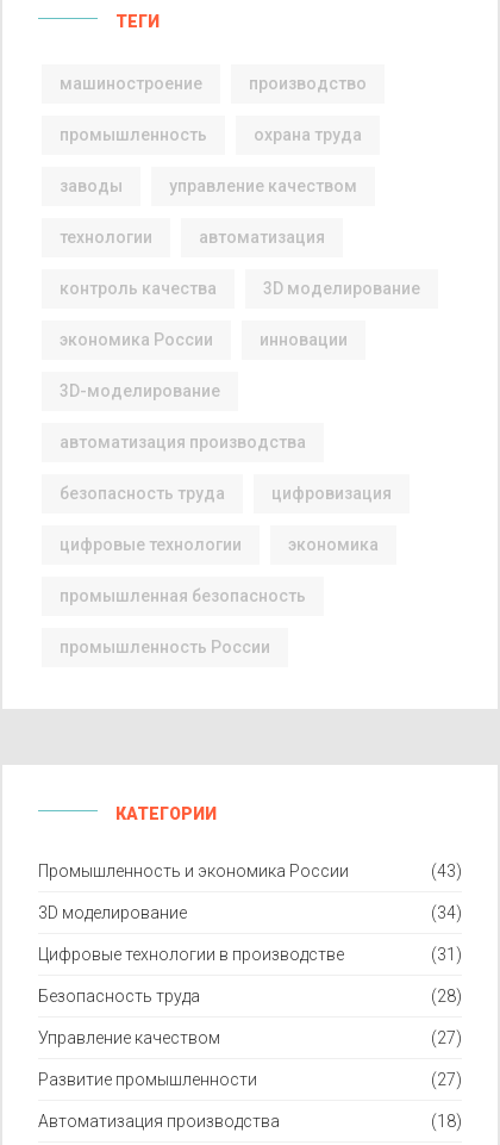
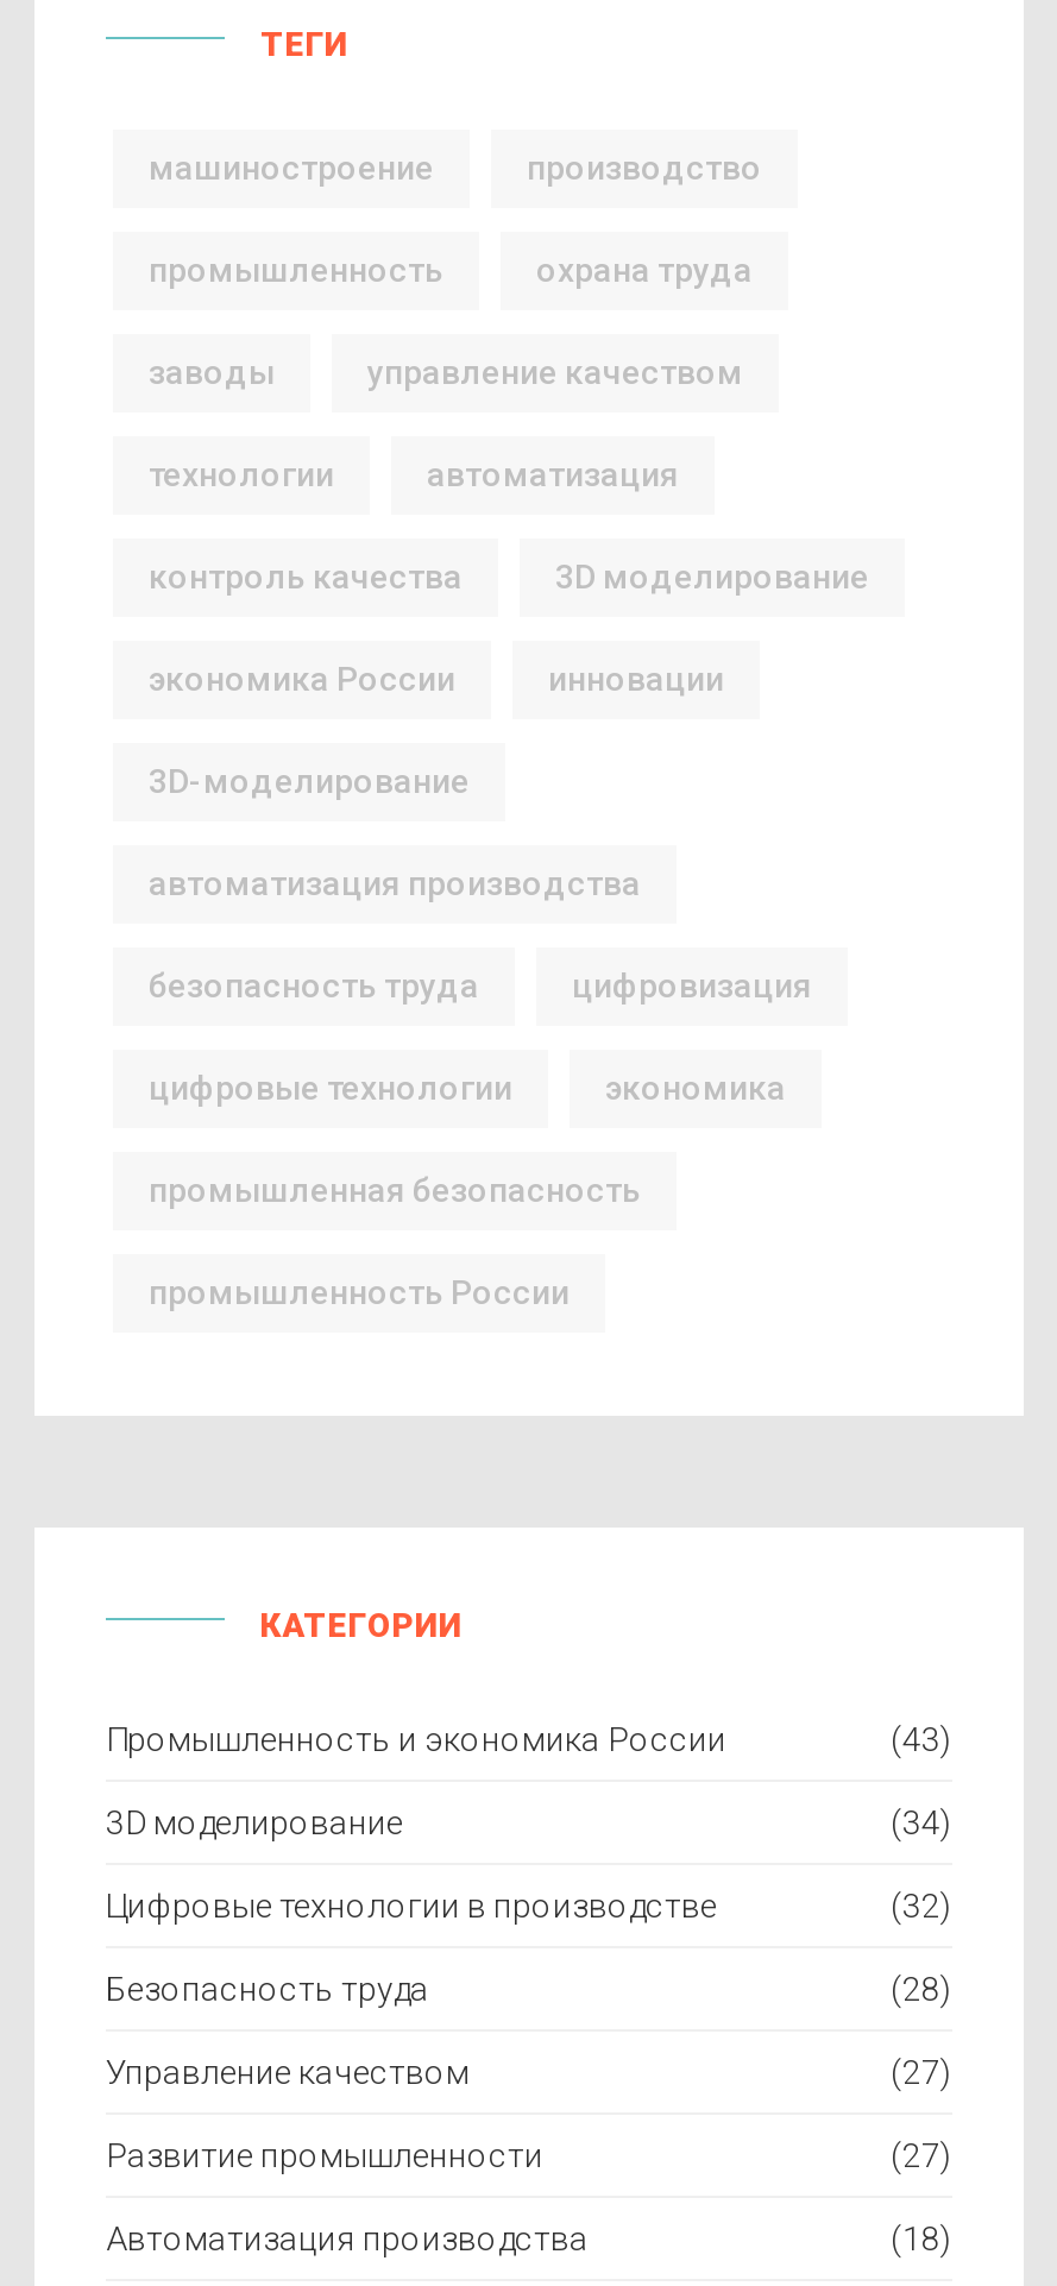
[431,945,462,964] (31) -> [891,1887,952,1925] (32)

